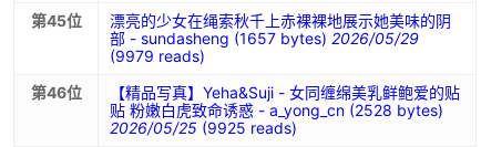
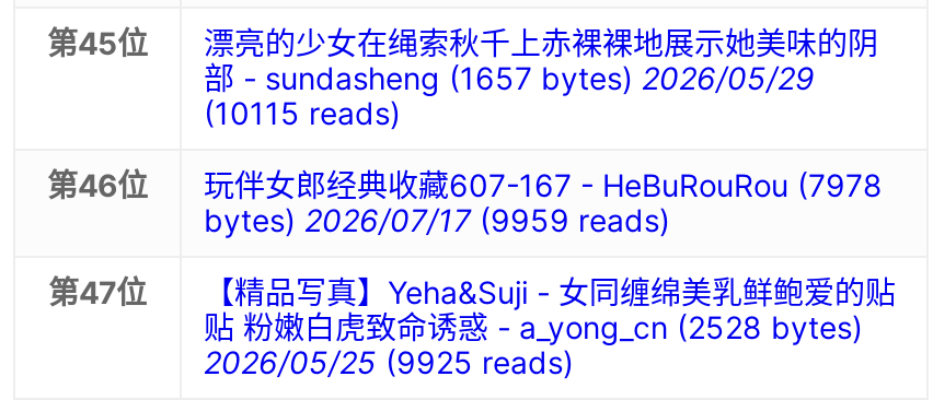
[110,46,205,65] (9979 reads) -> [204,94,401,131] (10115 reads)
none -> [48,166,883,310] 玩伴女郎经典收藏607-167 - HeBuRouRou (7978 | bytes) 2026/07/17 (9959 reads) | 第47位

